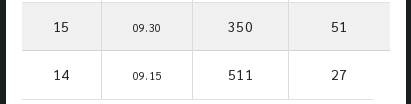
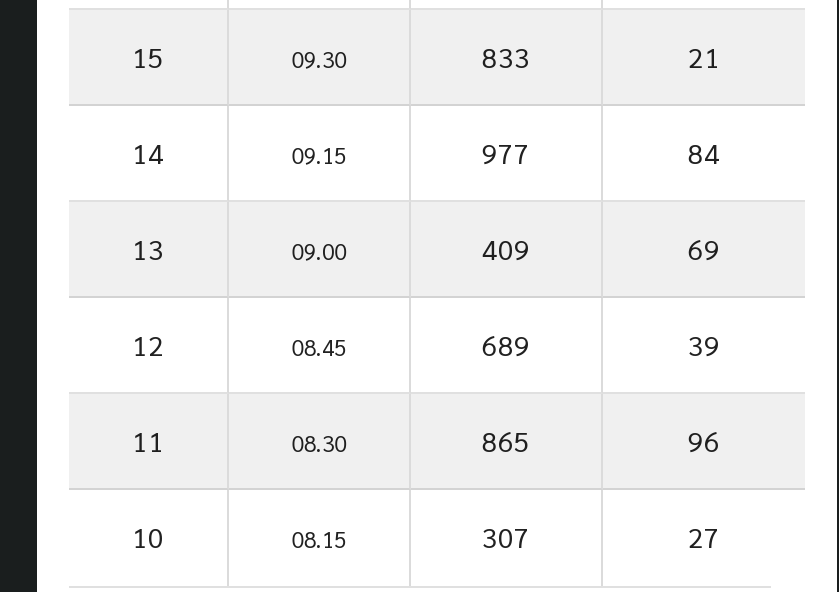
[228,17,253,35] 350 -> [482,38,530,74] 833
[331,17,348,35] 51 -> [688,38,720,74] 21
[228,65,253,83] 511 -> [132,134,720,554] 977 | 84 | 13 | 09.00 | 409 | 69 | 12 | 08.45 | 689 | 39 | 11 | 08.30 | 865 | 96 | 10 | 08.15 | 307

